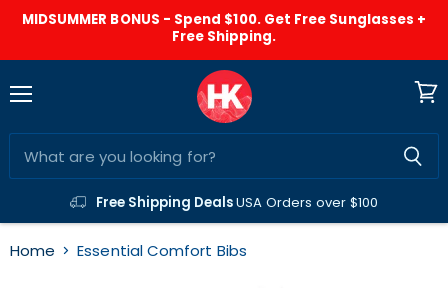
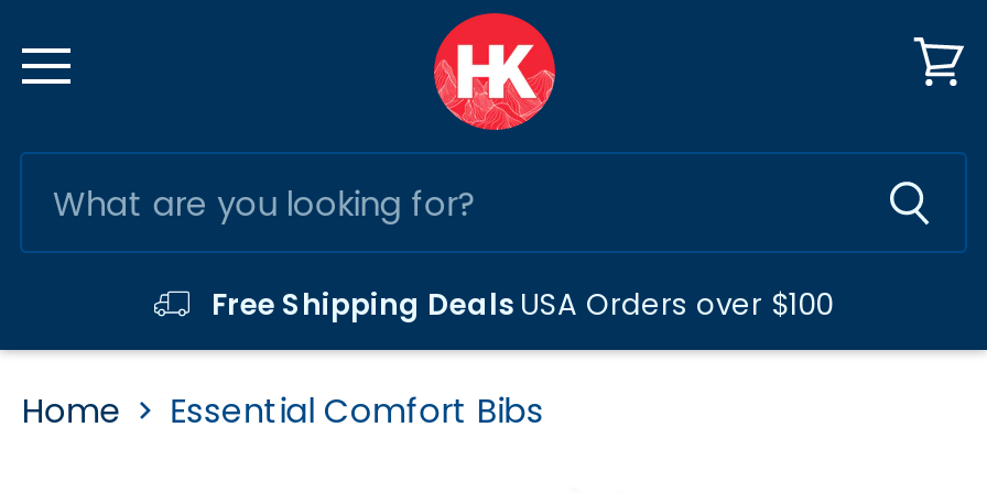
[22,10,426,46] MIDSUMMER BONUS - Spend $100. Get Free Sunglasses + | Free Shipping. -> none

